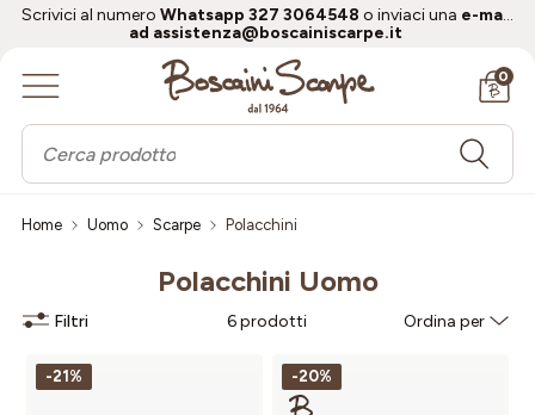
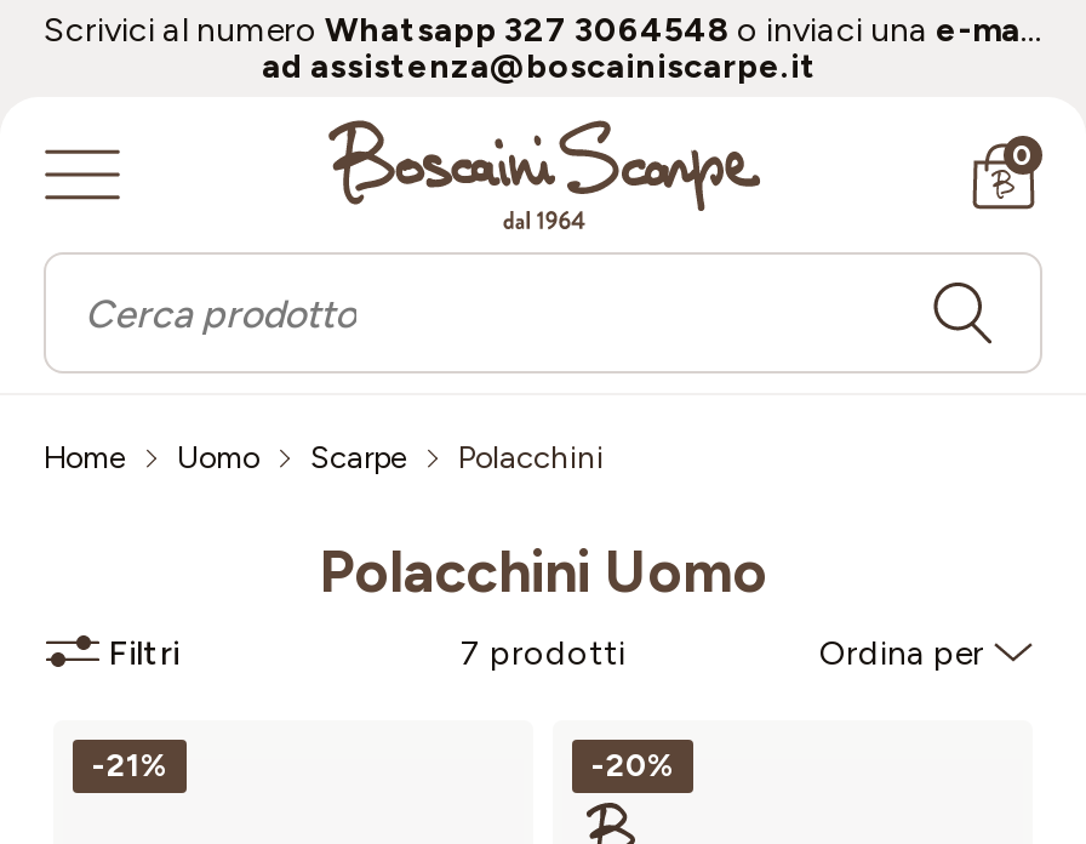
[227,311,308,331] 6 prodotti -> [461,632,625,673] 7 prodotti

